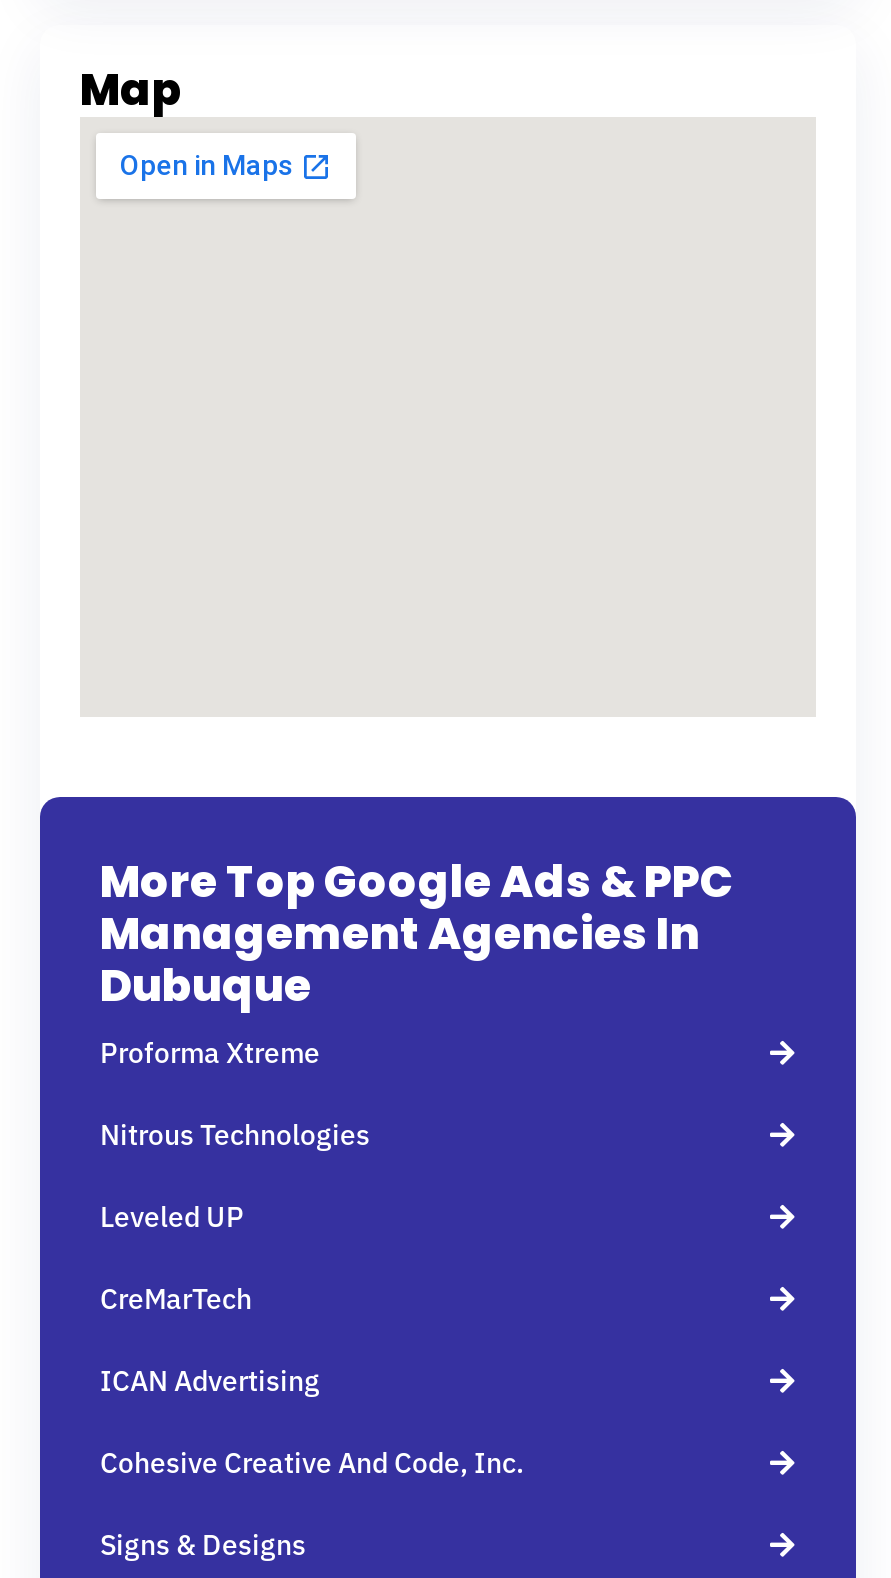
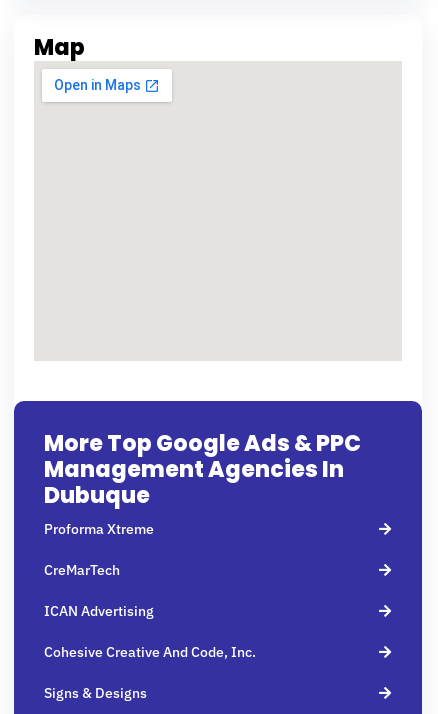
[100,1117,370,1235] Nitrous Technologies | Leveled UP -> none

